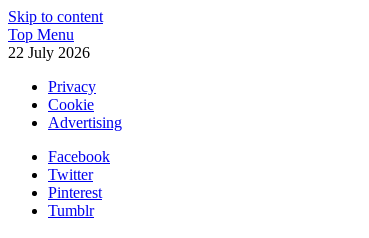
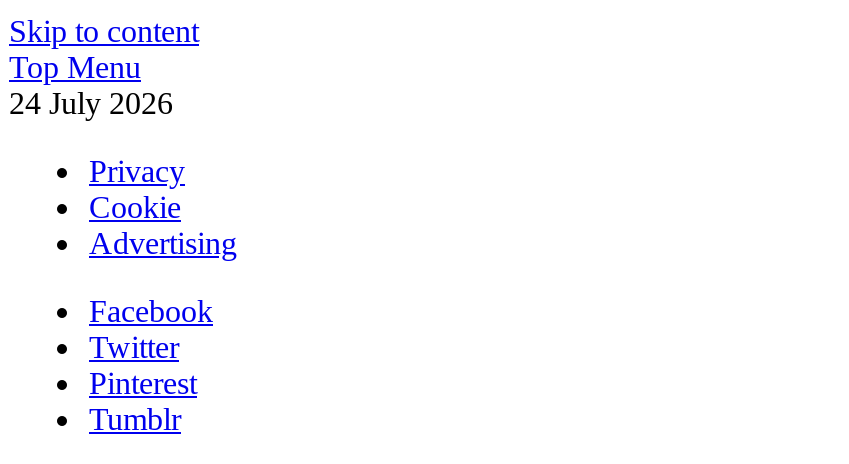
[8,44,90,61] 22 July 2026 -> [9,86,173,120] 24 July 2026

